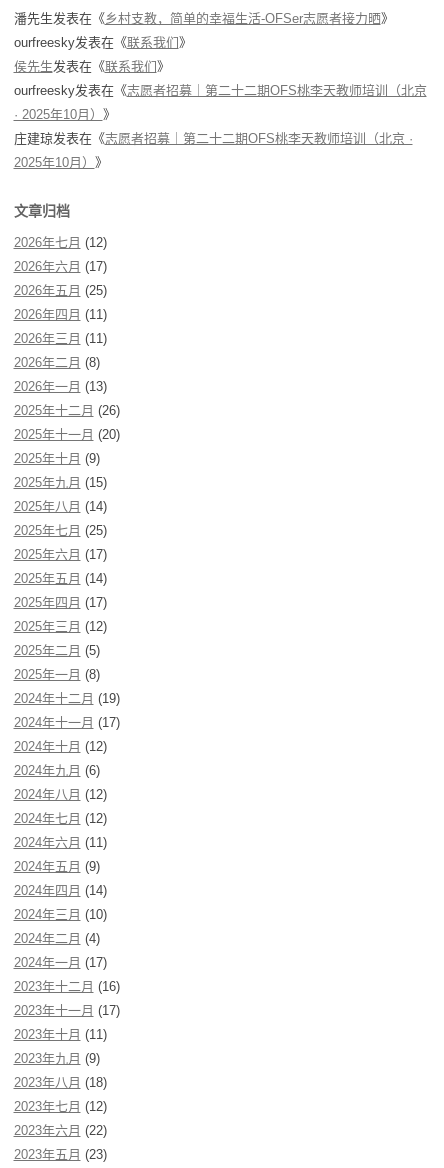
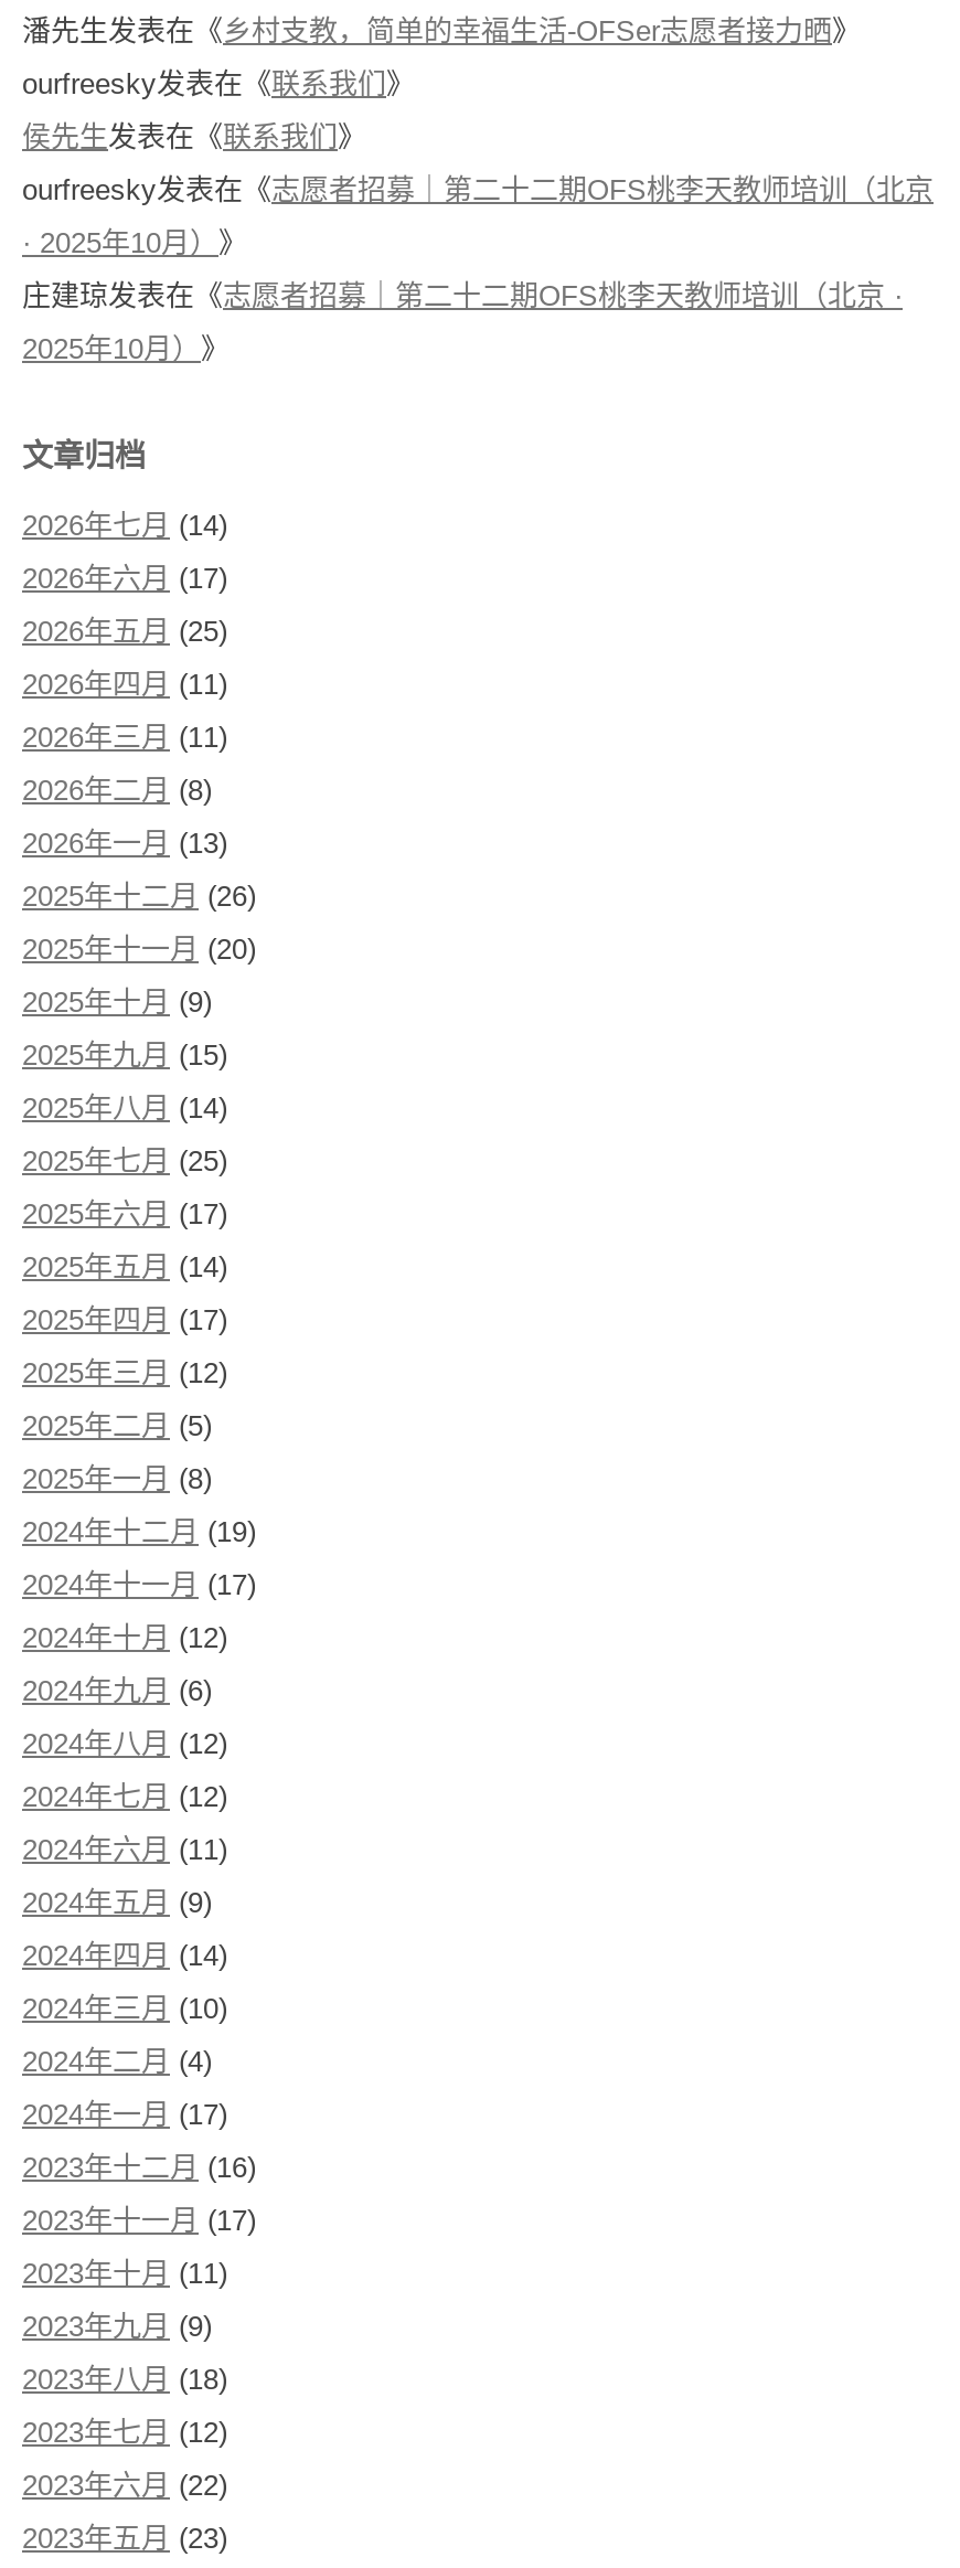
[13,235,106,250] 2026年七月(12) -> [22,510,227,543] 2026年七月(14)

